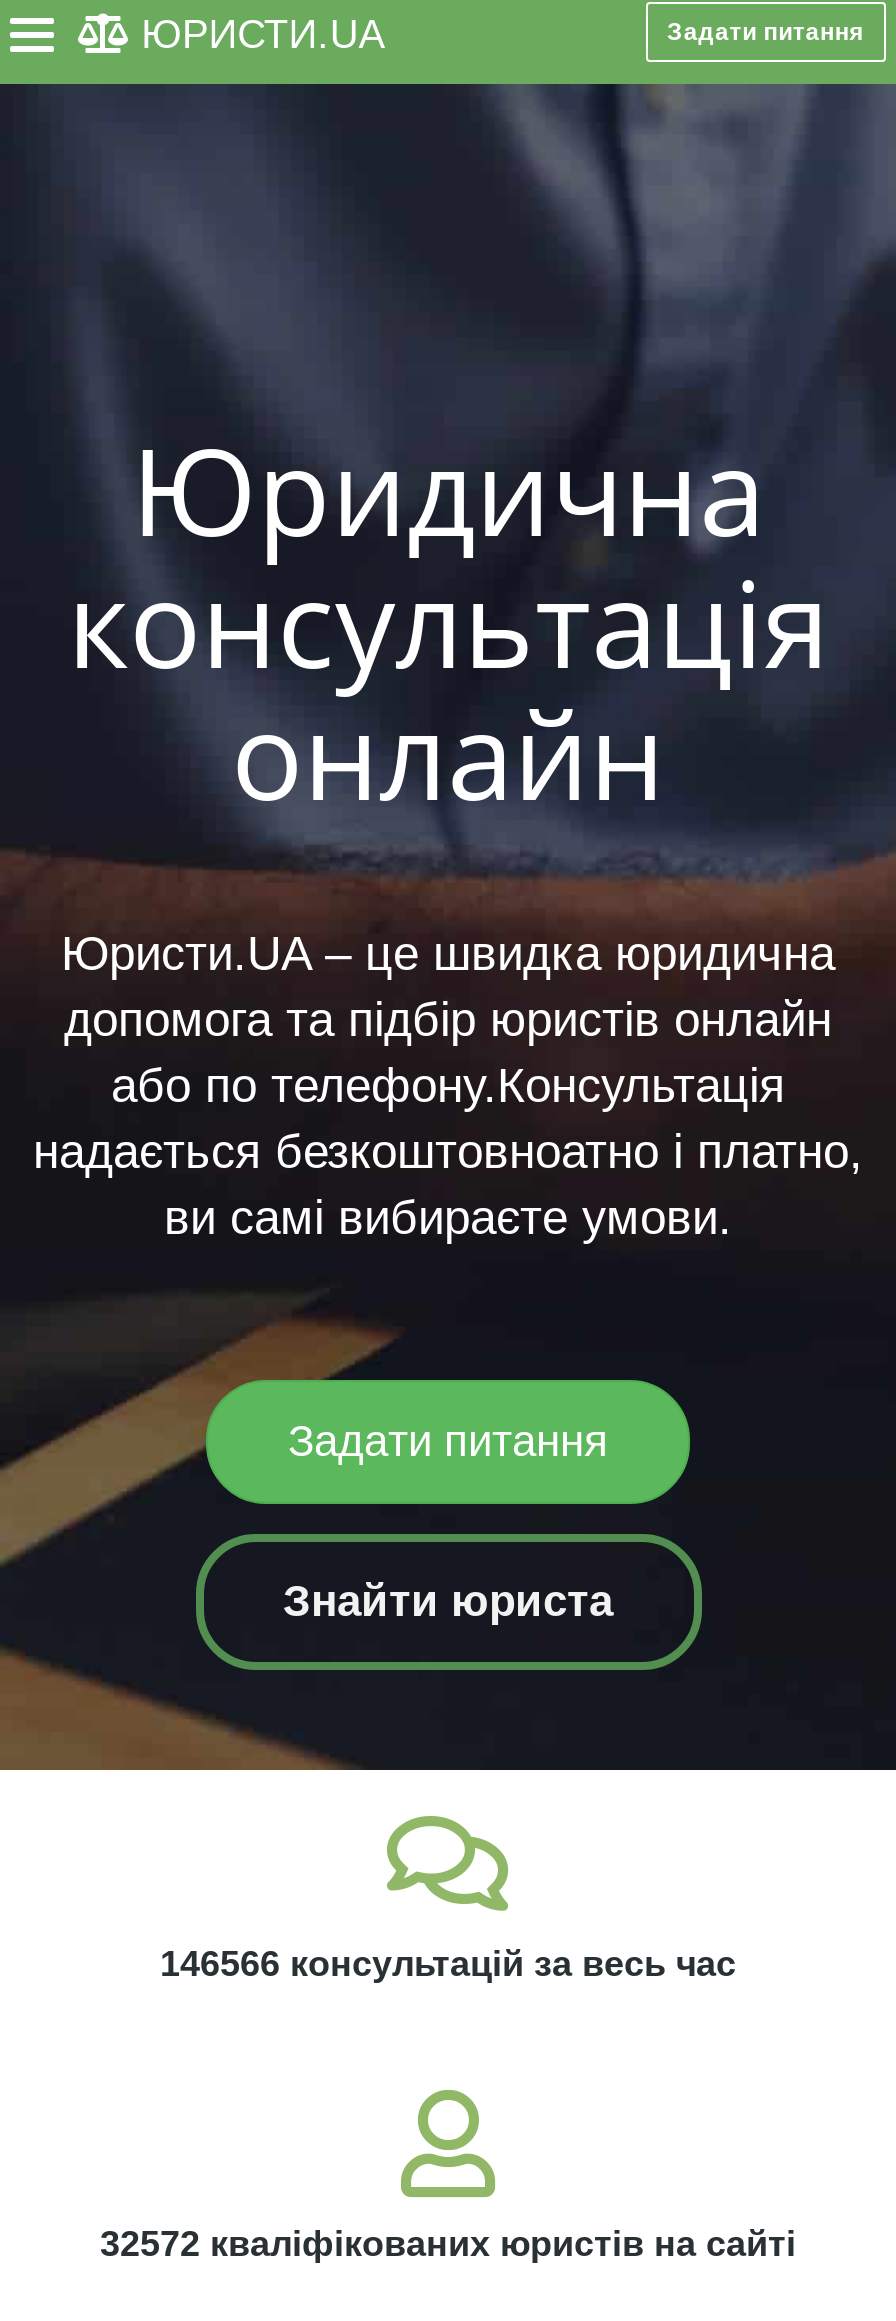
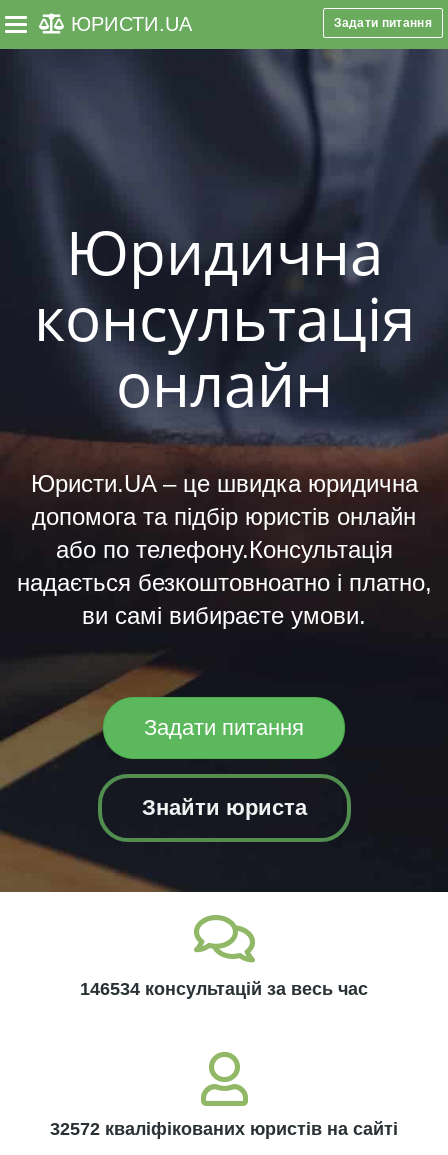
[160,1944,736,1984] 146566 консультацій за весь час -> [80,979,368,999] 146534 консультацій за весь час

